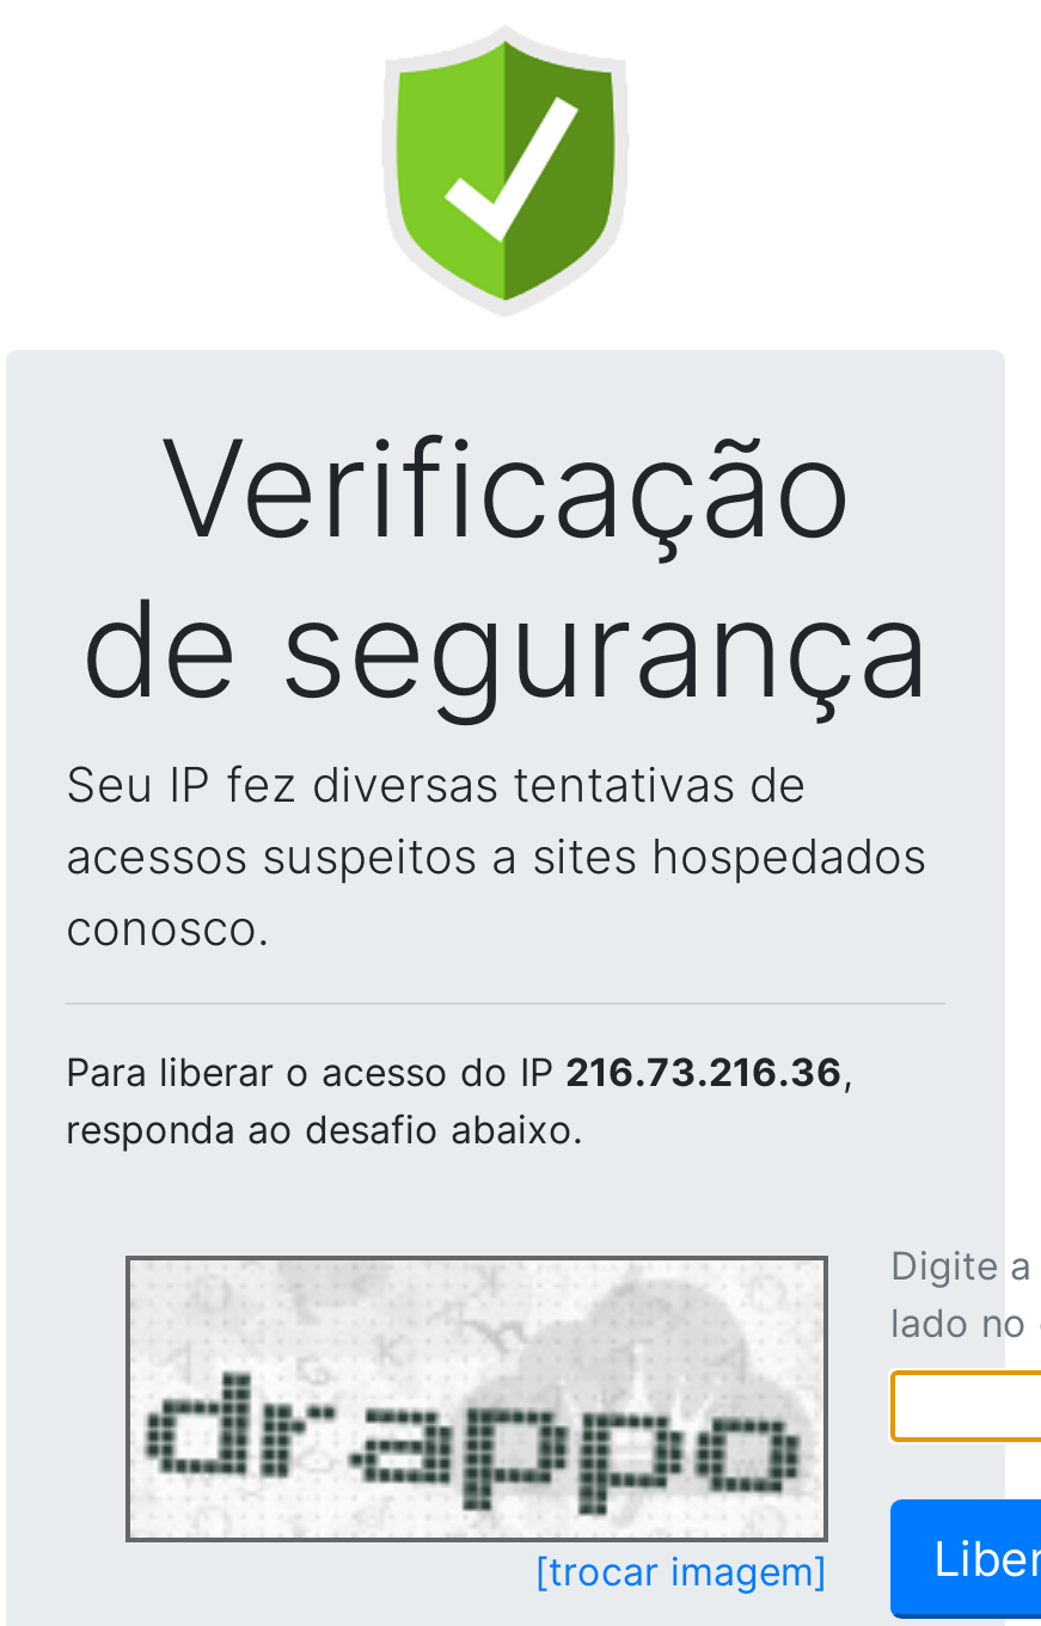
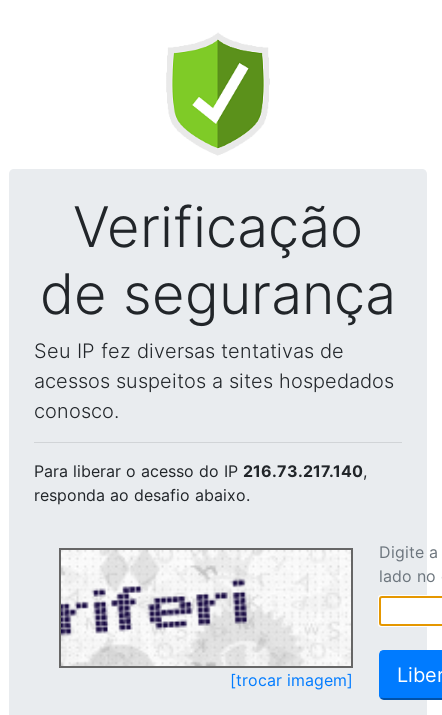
[66,1048,852,1096] Para liberar o acesso do IP 216.73.216.36, -> [34,461,367,481] Para liberar o acesso do IP 216.73.217.140,
[130,1268,807,1535] [image] -> [60,552,343,664] [image]

